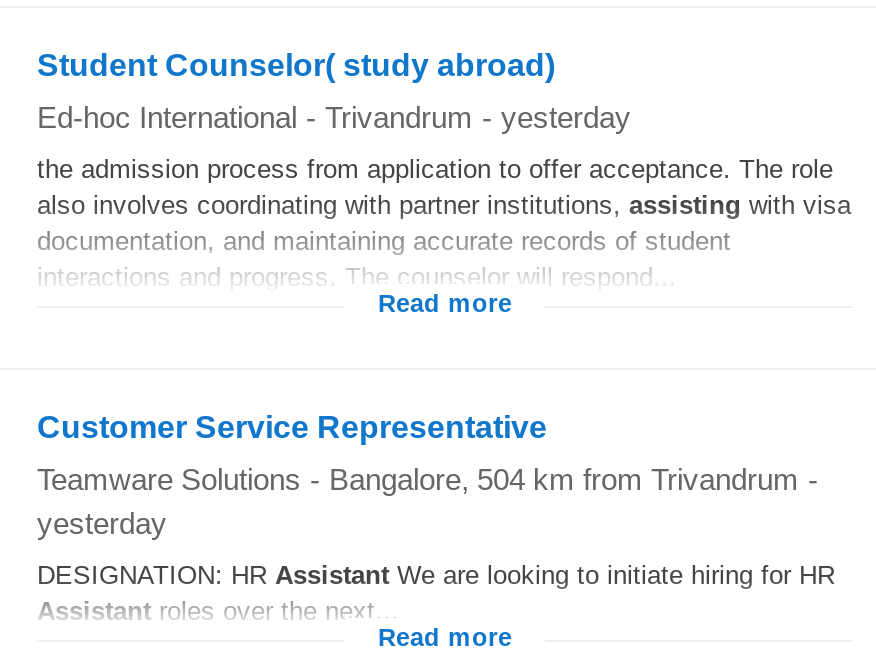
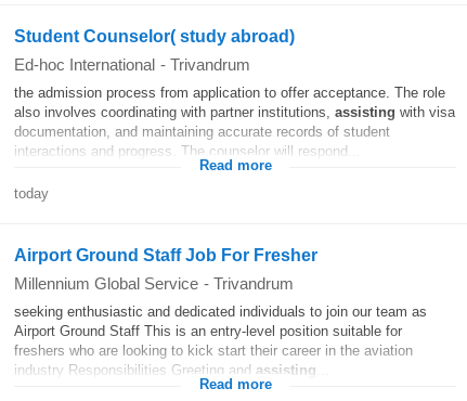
[37,100,631,134] Ed-hoc International - Trivandrum - yesterday -> [14,55,250,74] Ed-hoc International - Trivandrum
[37,410,835,626] Customer Service Representative | Teamware Solutions - Bangalore, 504 km from Trivandrum - | yesterday | DESIGNATION: HR Assistant We are looking to initiate hiring for HR | Assistant roles over the next... -> [14,185,427,378] today | Airport Ground Staff Job For Fresher | Millennium Global Service - Trivandrum | seeking enthusiastic and dedicated individuals to join our team as | Airport Ground Staff This is an entry-level position suitable for | freshers who are looking to kick start their career in the aviation | industry Responsibilities Greeting and assisting...

